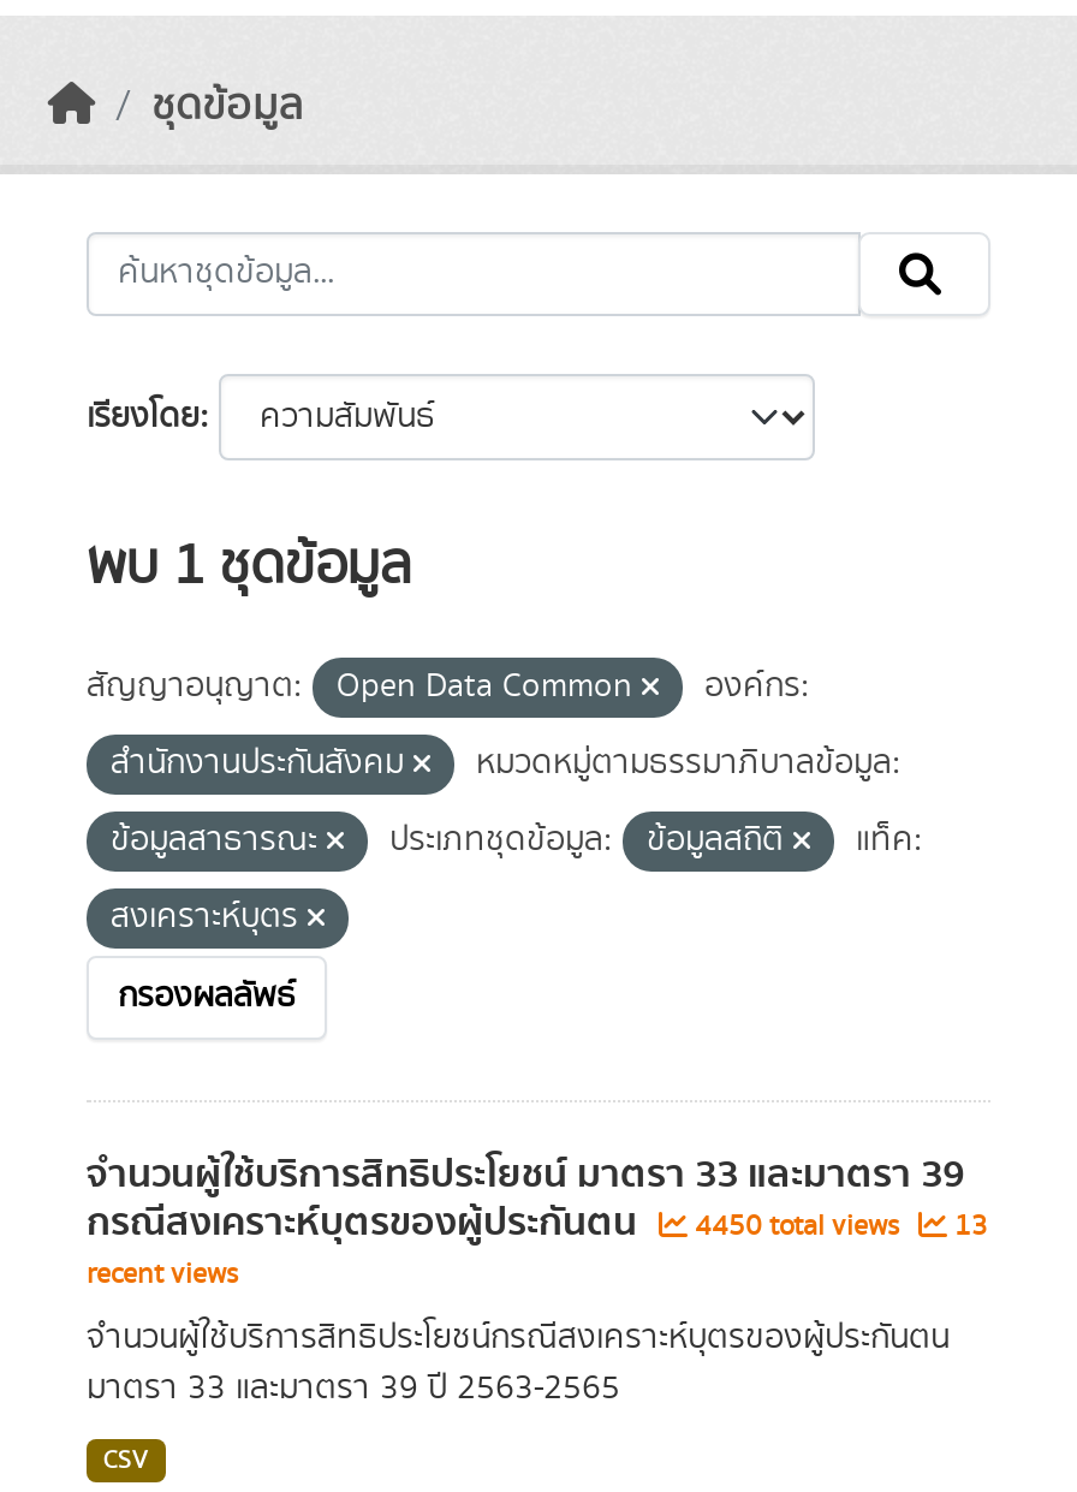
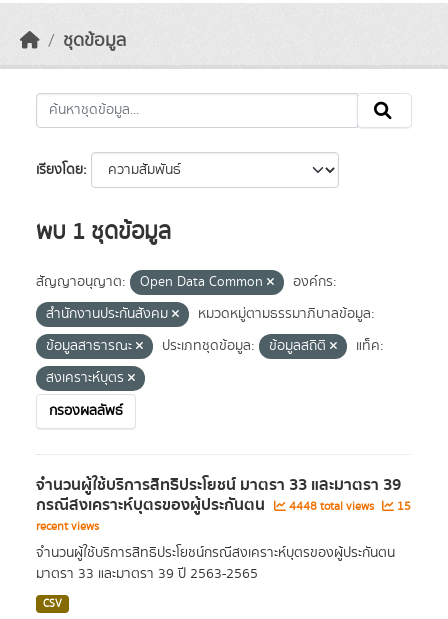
[688,1206,906,1247] 4450 total views -> [286,498,377,515] 4448 total views
[947,1206,988,1247] 13 -> [394,498,411,515] 15

